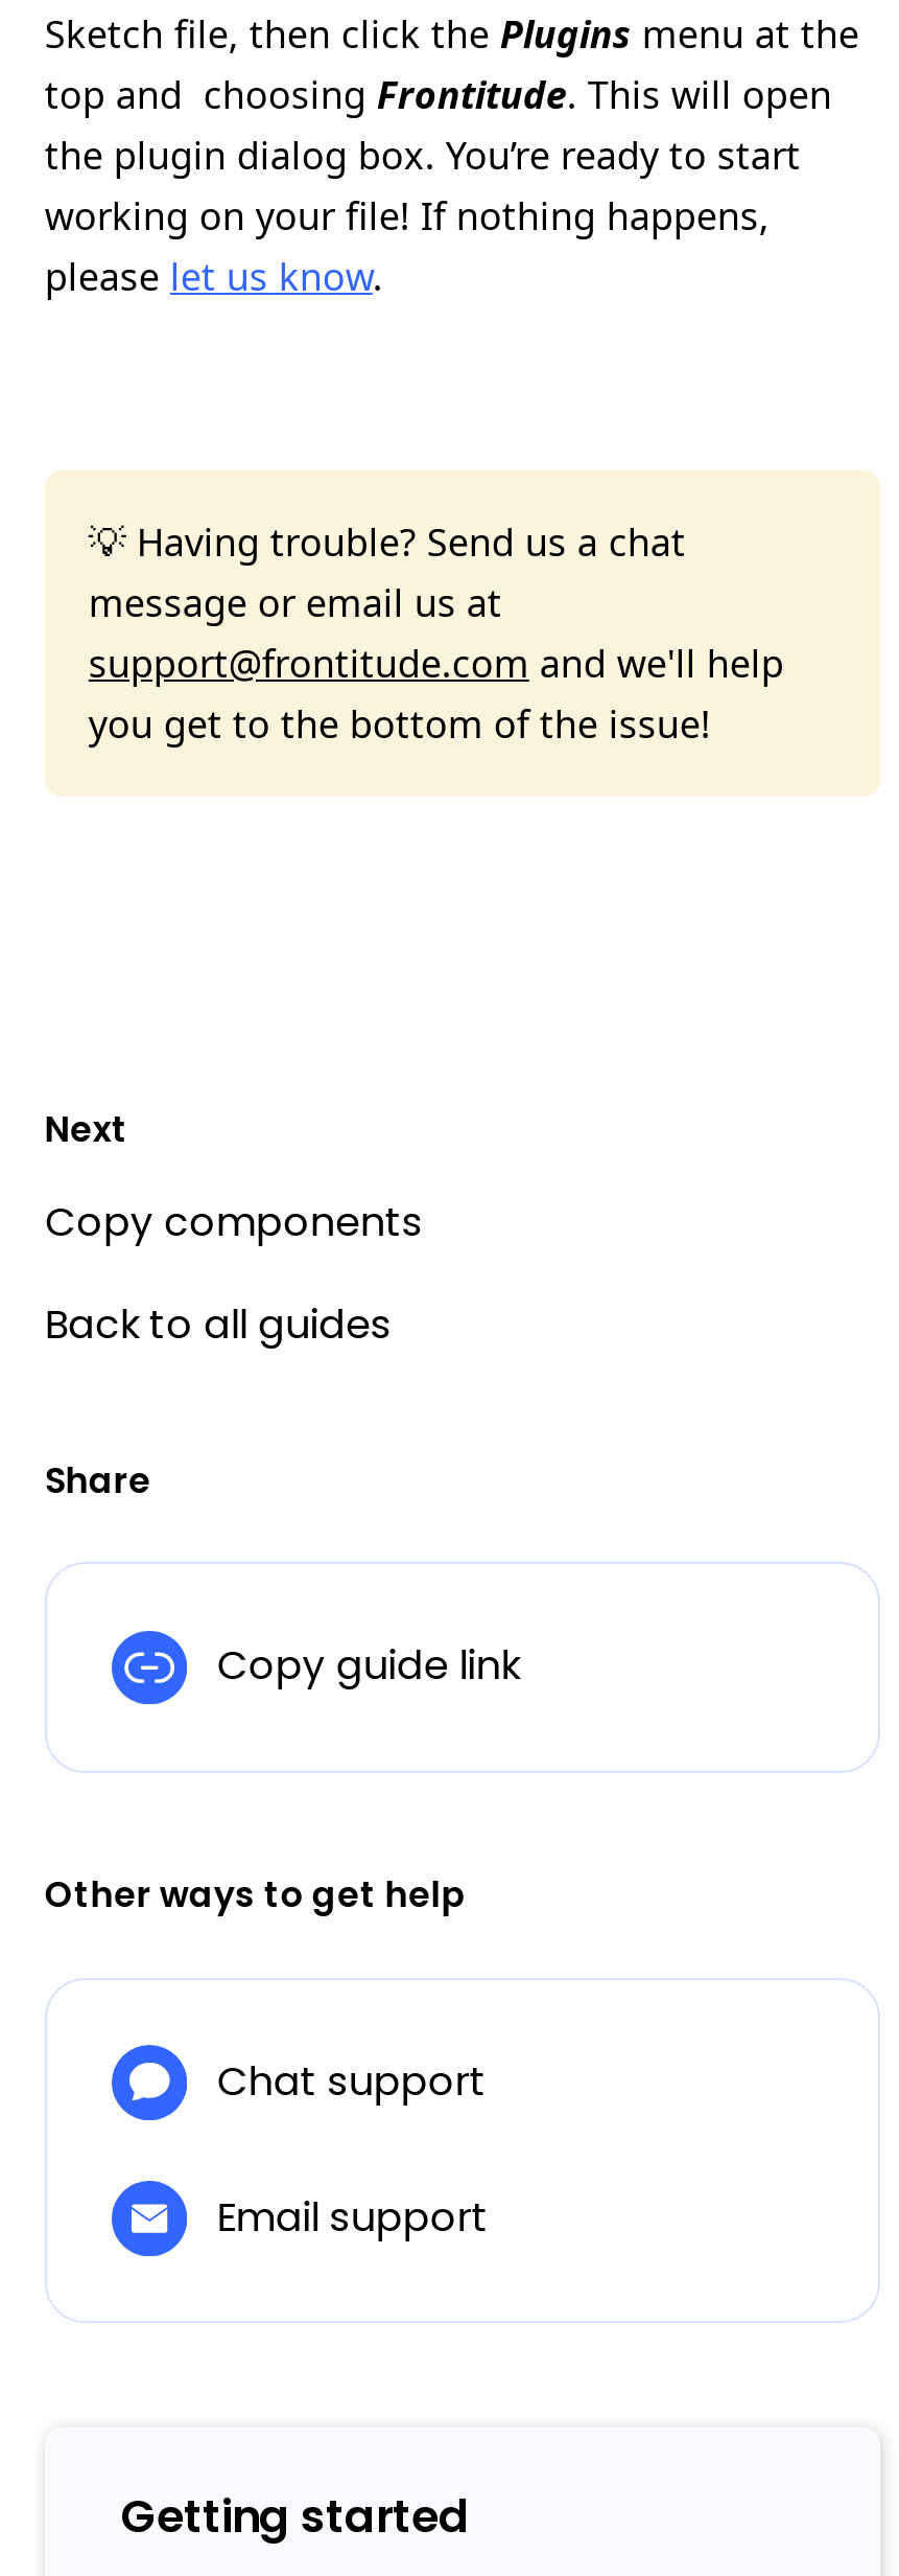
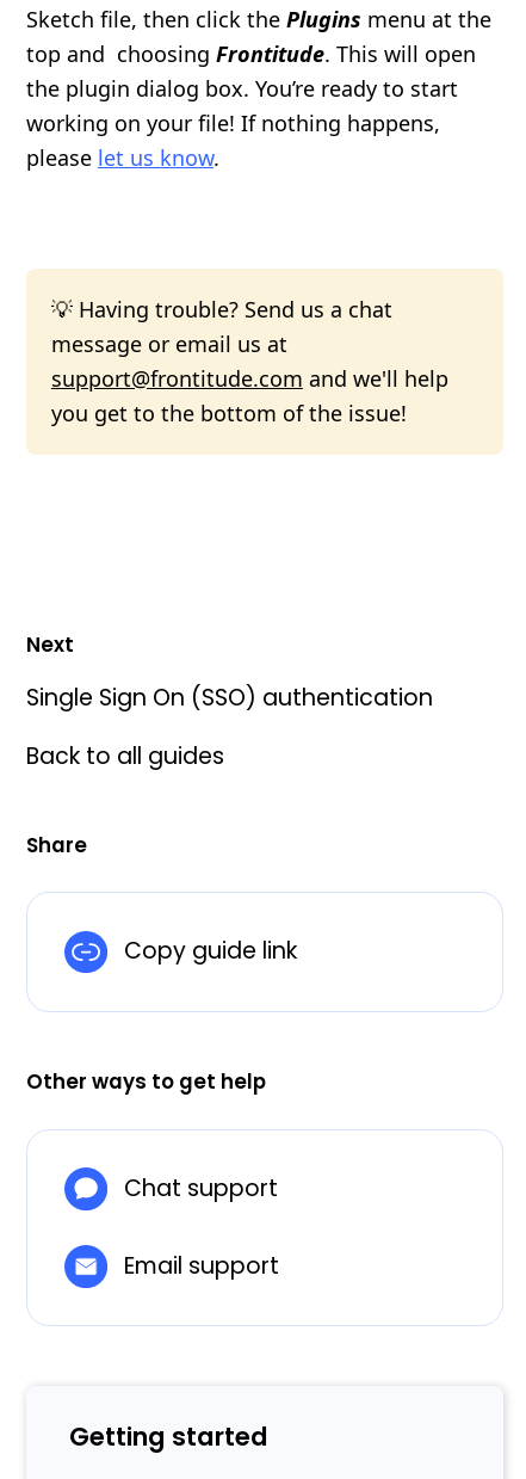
[45,1193,423,1250] Copy components -> [26,681,433,713] Single Sign On (SSO) authentication

